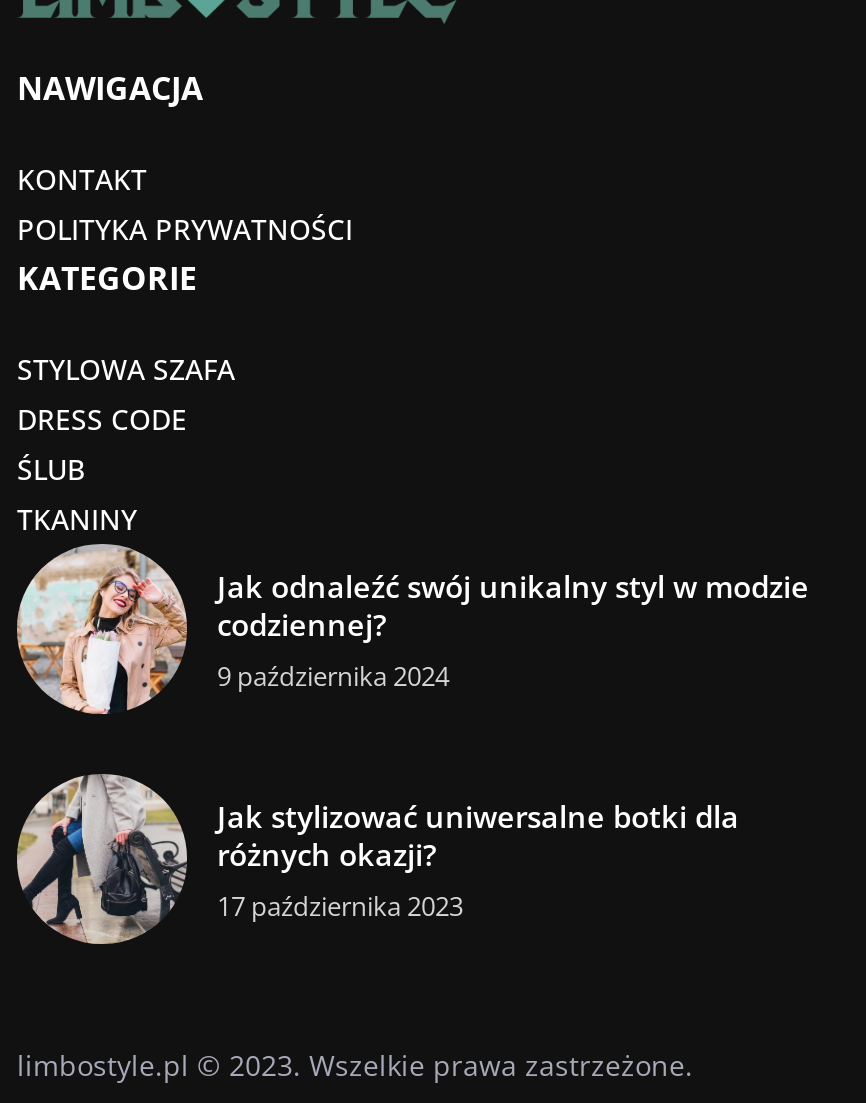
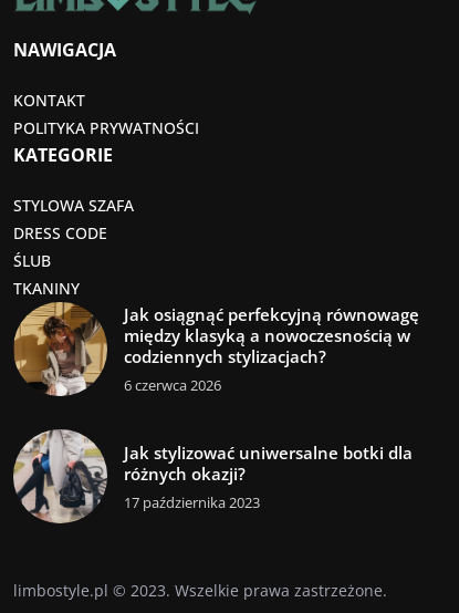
[15,544,809,714] [image] | Jak odnaleźć swój unikalny styl w modzie | codziennej? | 9 października 2024 -> [13,301,419,396] [image] | Jak osiągnąć perfekcyjną równowagę | między klasyką a nowoczesnością w | codziennych stylizacjach? | 6 czerwca 2026

